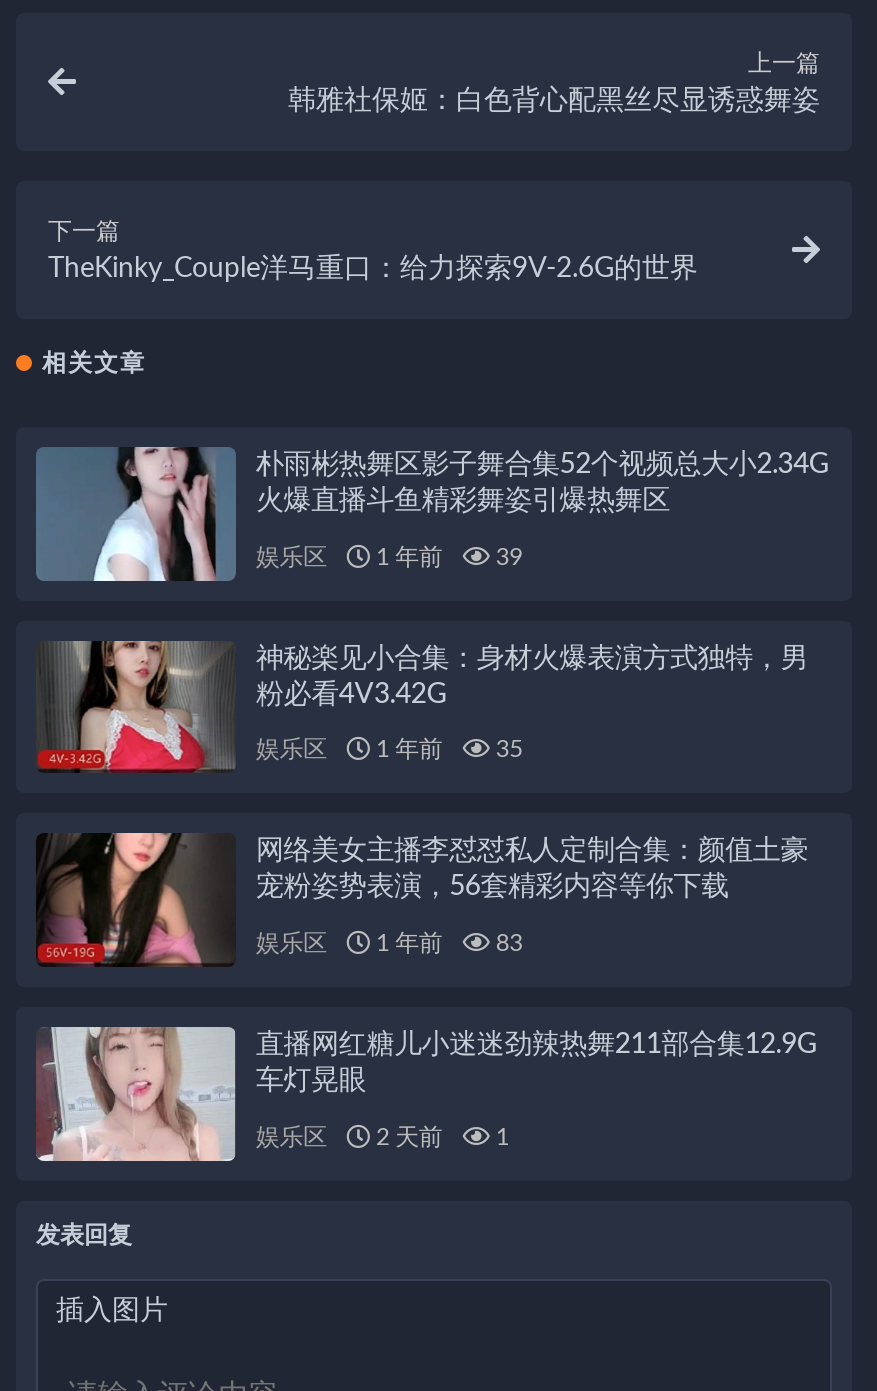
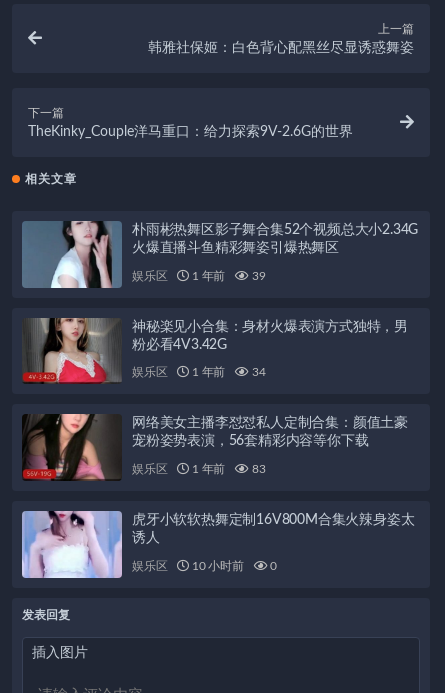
[256,738,523,762] 娱乐区 1 年前 35 -> [132,366,265,378] 娱乐区 1 年前 34
[36,1025,816,1163] [image] | 直播网红糖儿小迷迷劲辣热舞211部合集12.9G | 车灯晃眼 -> [21,510,414,579] [image] | 虎牙小软软热舞定制16V800M合集火辣身姿太 | 诱人
[370,1124,509,1148] 2 天前 | 1 -> [189,560,277,572] 10 小时前 | 0

